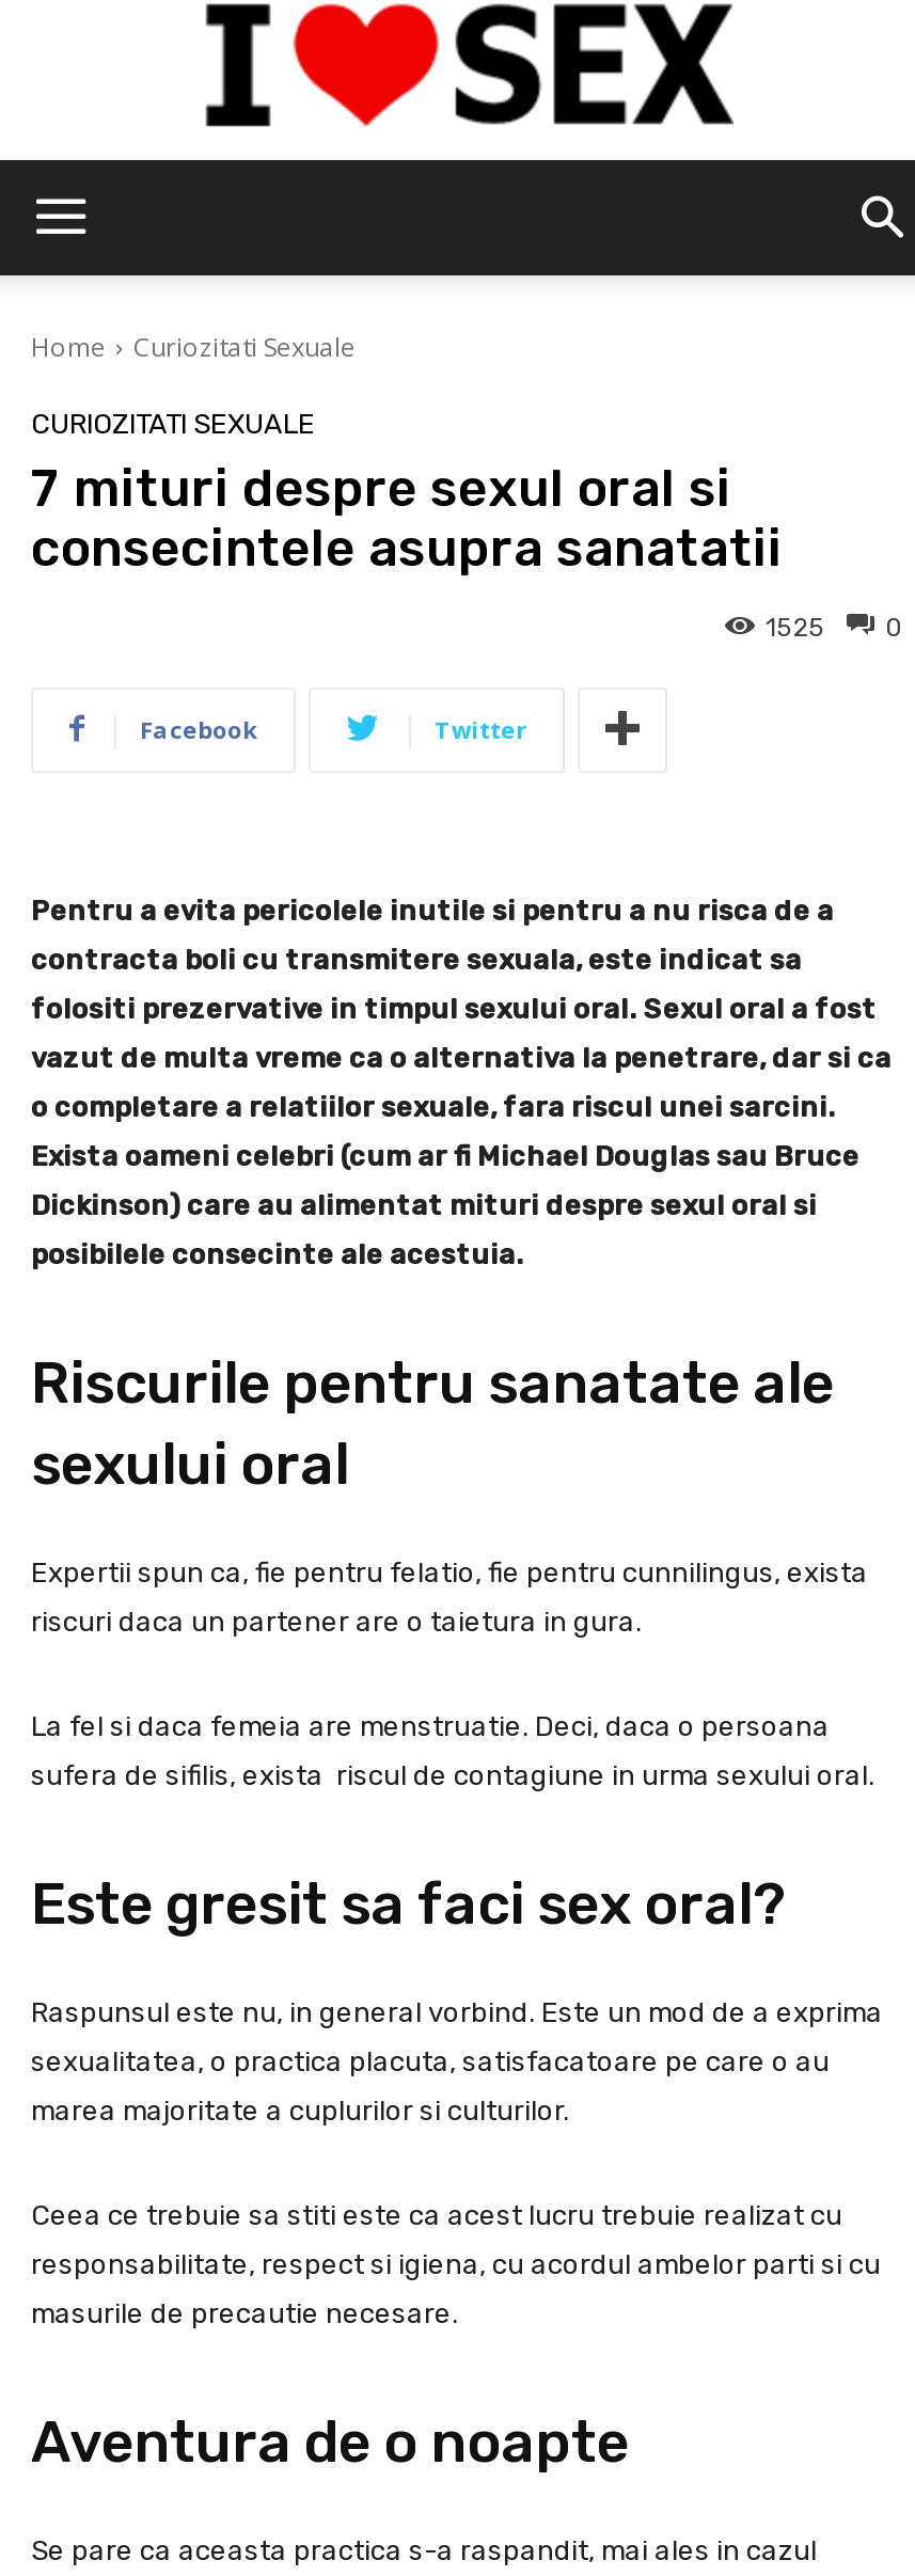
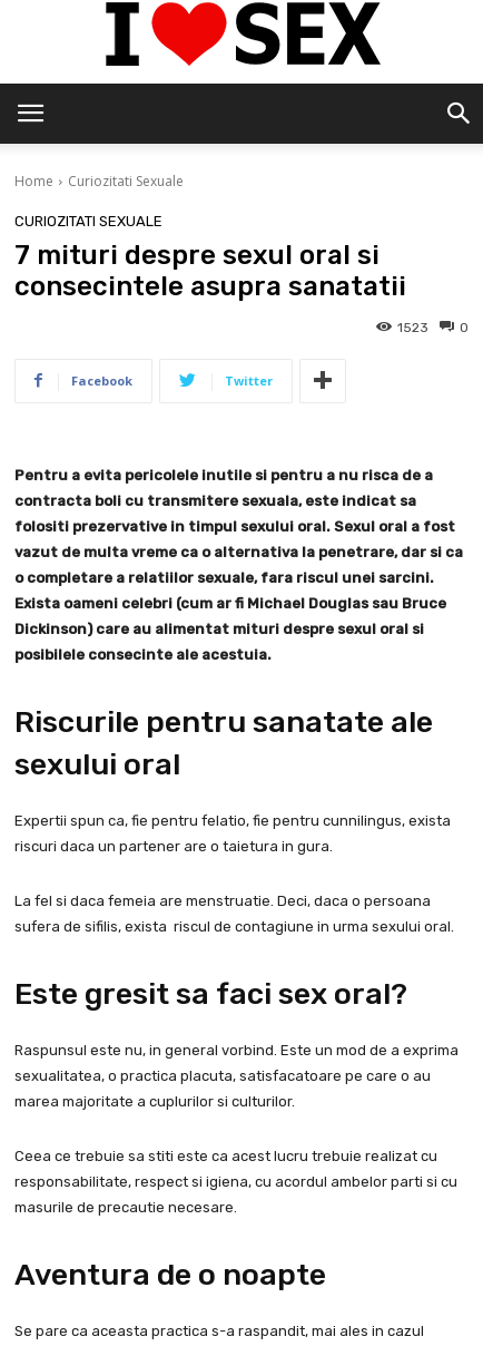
[766,613,902,642] 1525 0 -> [397,320,469,335] 1523 0

